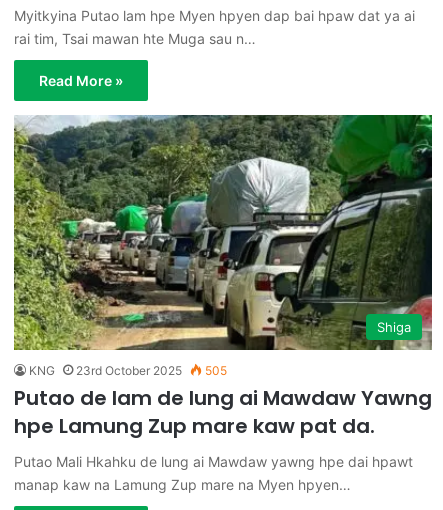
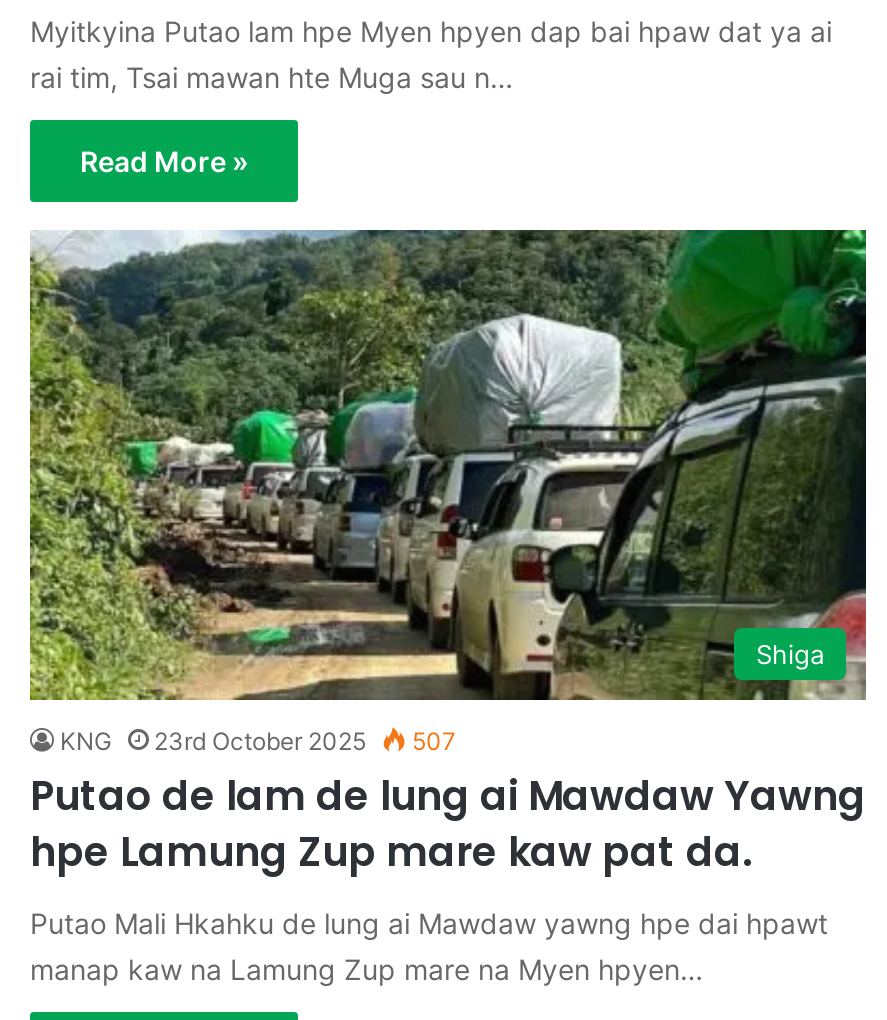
[29,363,227,378] KNG 23rd October 2025 505 -> [60,727,456,757] KNG 23rd October 2025 507

